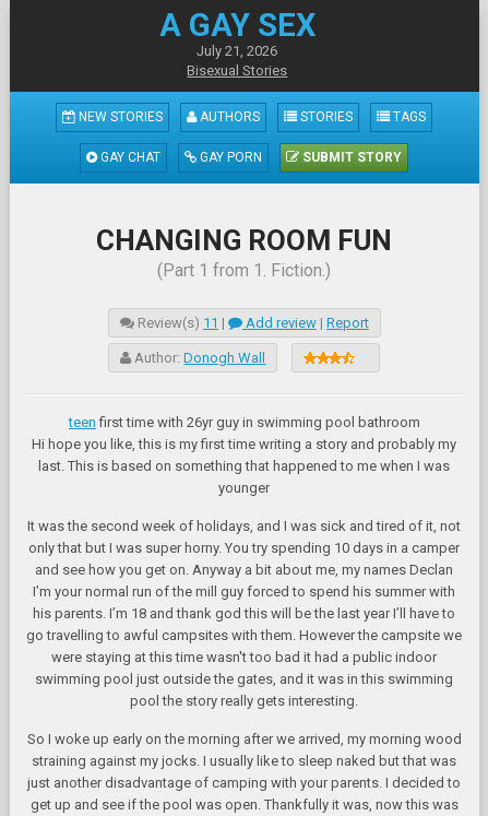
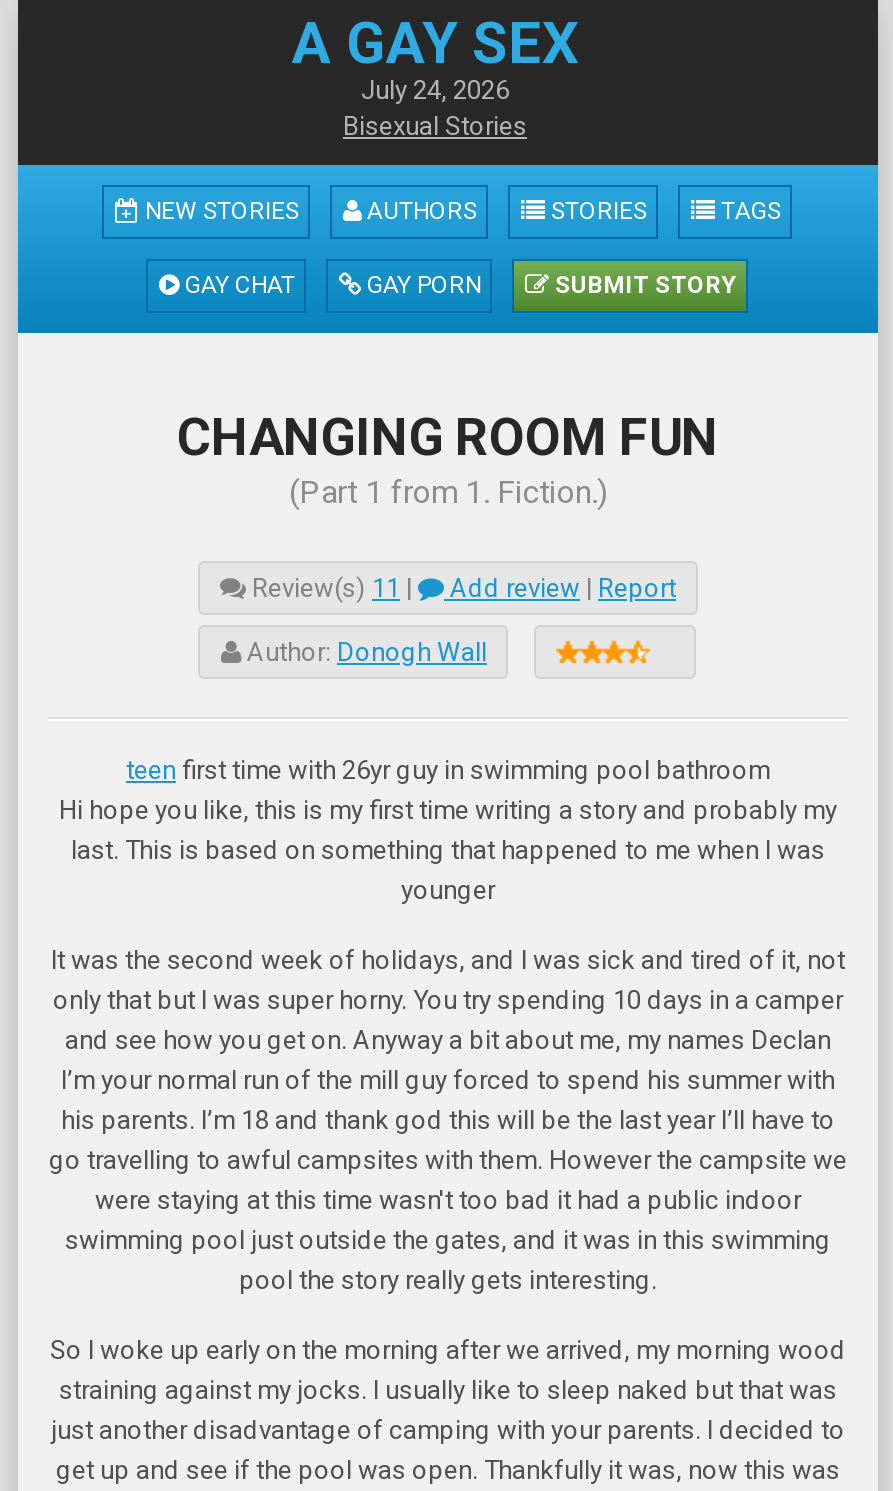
[197,43,278,59] July 21, 2026 -> [361,75,509,105] July 24, 2026

